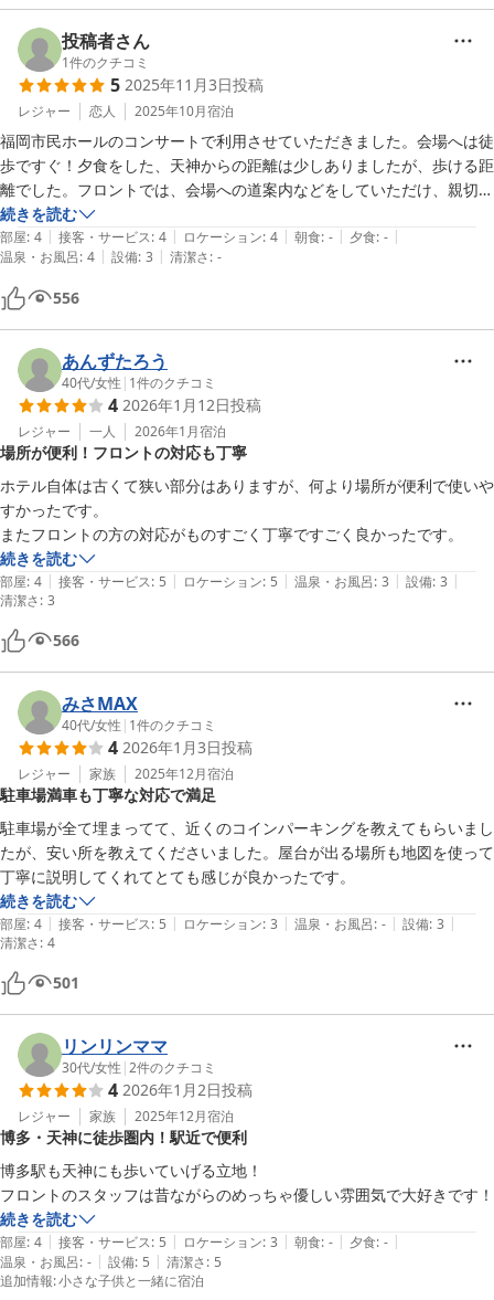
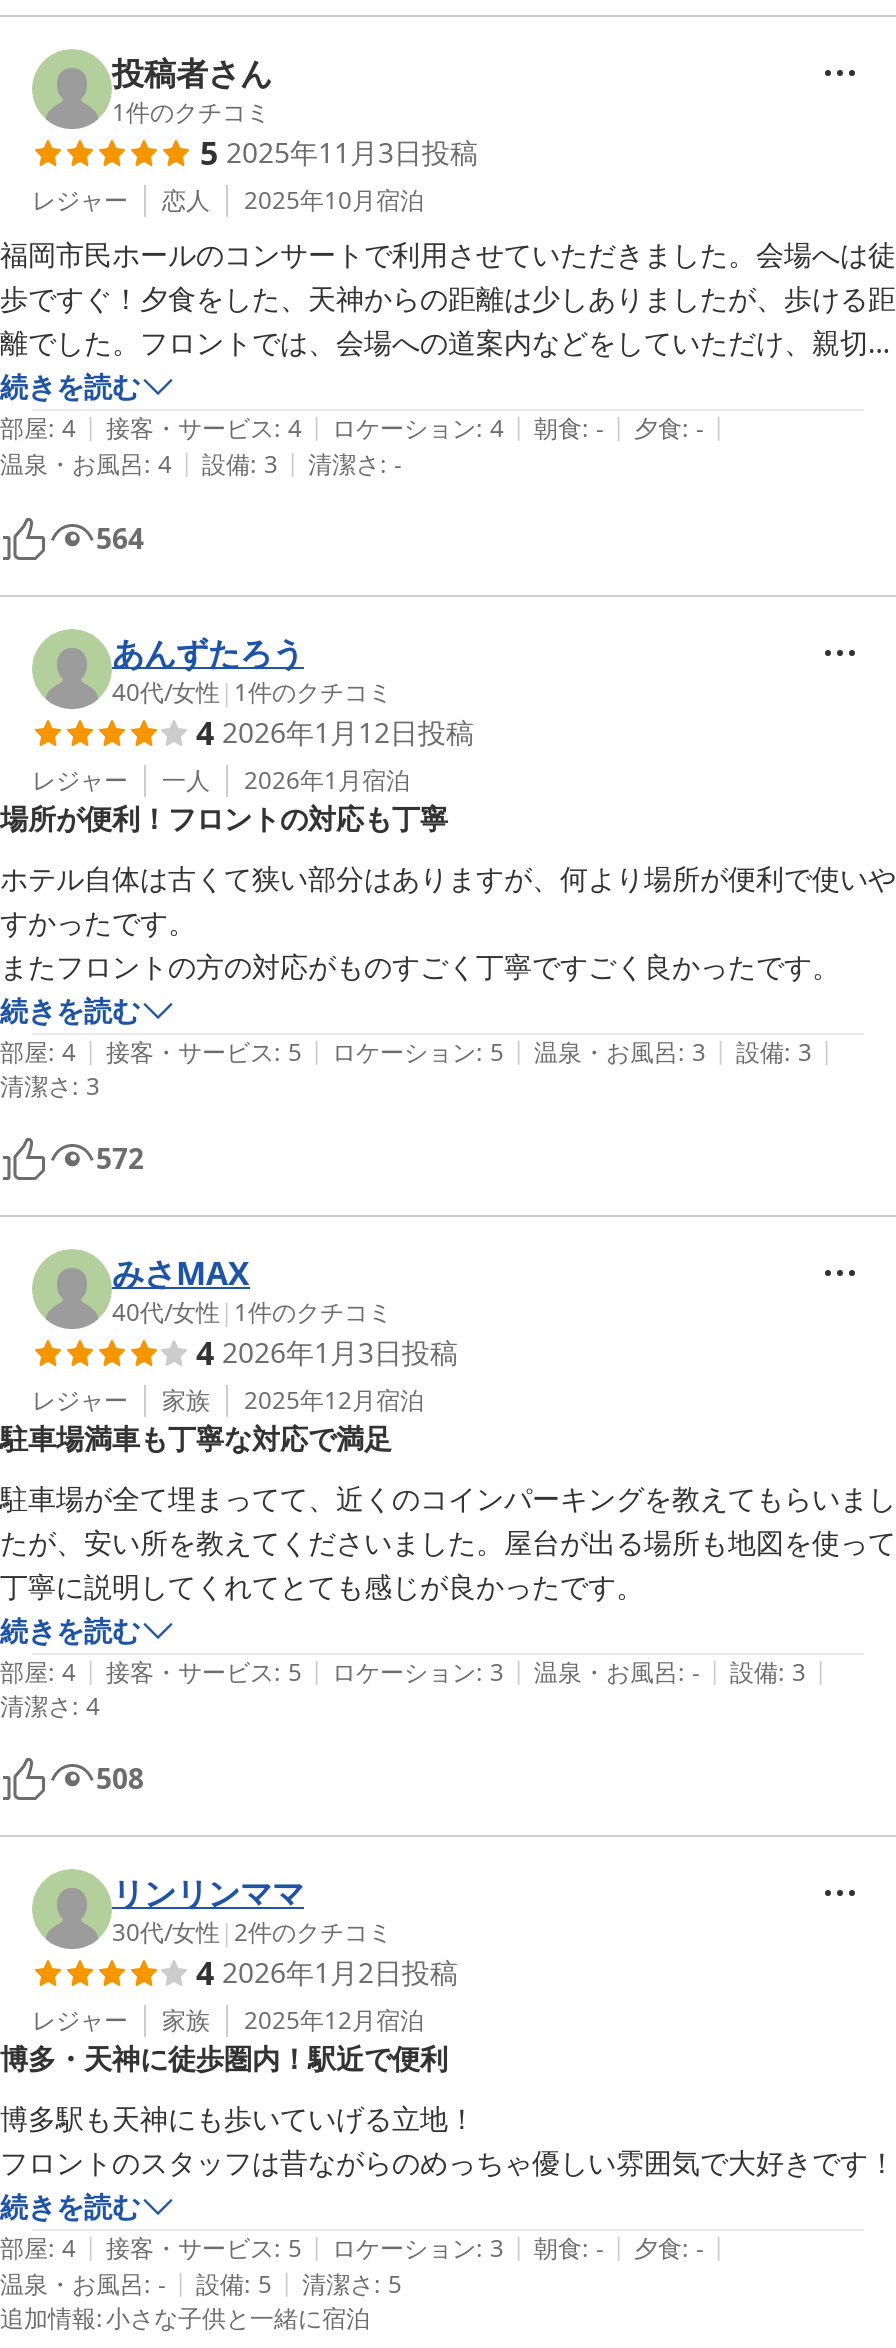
[53,287,79,308] 556 -> [96,519,144,557] 564
[53,630,79,651] 566 -> [96,1139,144,1177] 572
[53,972,79,993] 501 -> [96,1759,144,1797] 508

